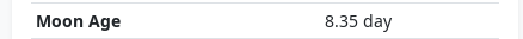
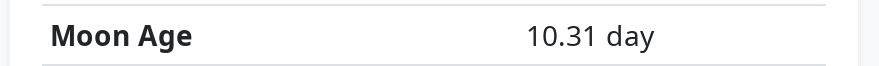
[325,9,392,32] 8.35 day -> [526,16,654,54] 10.31 day

